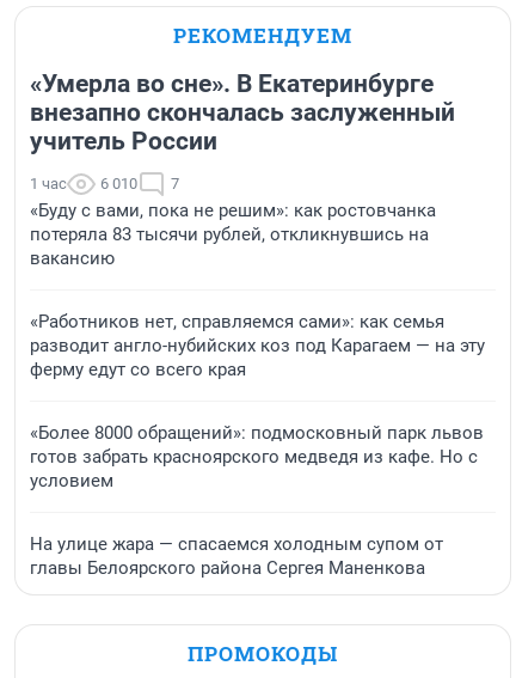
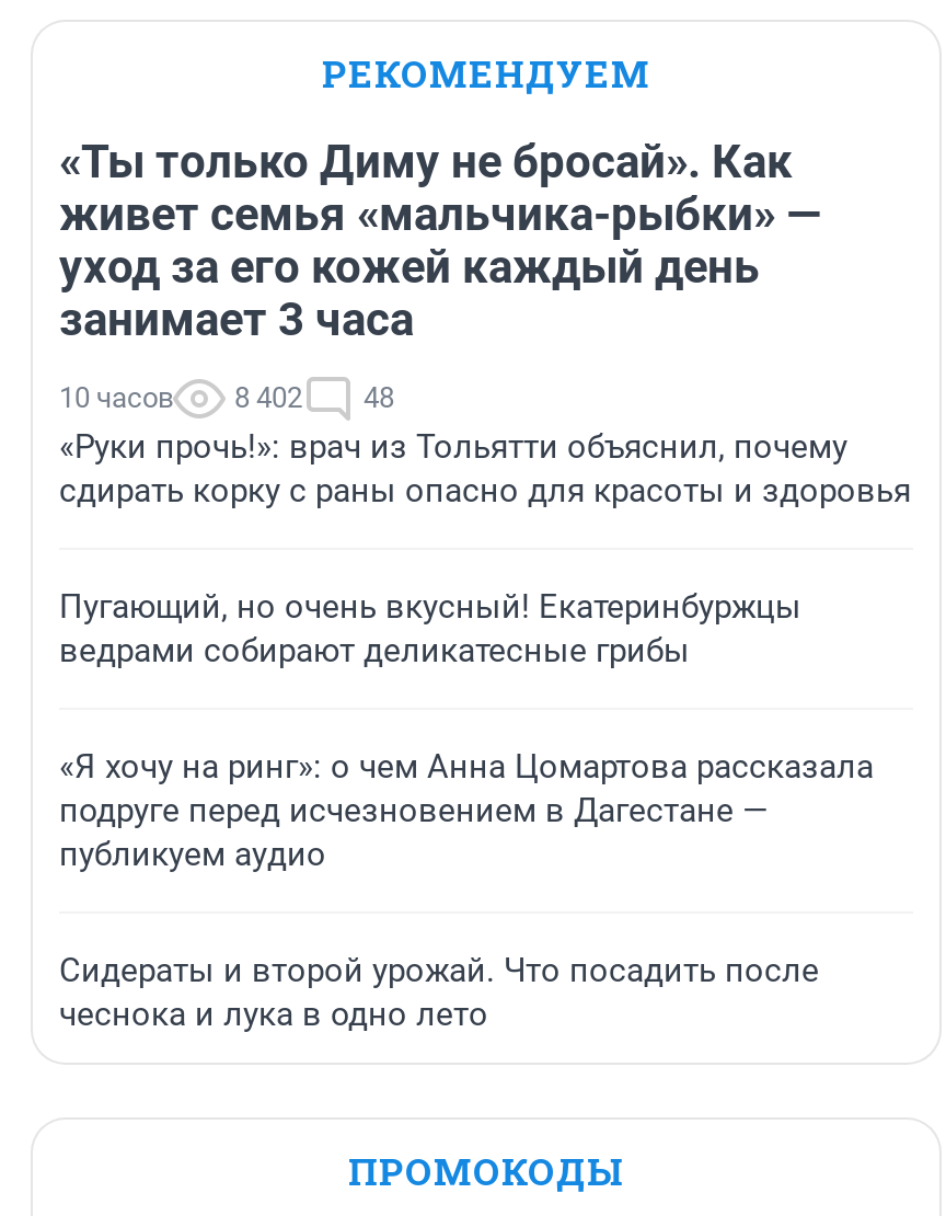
[30,69,455,156] «Умерла во сне». В Екатеринбурге | внезапно скончалась заслуженный | учитель России -> [59,136,821,346] «Ты только Диму не бросай». Как | живет семья «мальчика-рыбки» — | уход за его кожей каждый день | занимает 3 часа
[30,175,436,269] 1 час | 6 010 | 7 | «Буду с вами, пока не решим»: как ростовчанка | потеряла 83 тысячи рублей, откликнувшись на | вакансию -> [59,381,911,511] 10 часов | 8 402 | 48 | «Руки прочь!»: врач из Тольятти объяснил, почему | сдирать корку с раны опасно для красоты и здоровья
[30,311,485,380] «Работников нет, справляемся сами»: как семья | разводит англо-нубийских коз под Карагаем — на эту | ферму едут со всего края -> [59,587,801,671] Пугающий, но очень вкусный! Екатеринбуржцы | ведрами собирают деликатесные грибы
[30,422,484,492] «Более 8000 обращений»: подмосковный парк львов | готов забрать красноярского медведя из кафе. Но с | условием -> [59,747,874,874] «Я хочу на ринг»: о чем Анна Цомартова рассказала | подруге перед исчезновением в Дагестане — | публикуем аудио
[30,533,443,579] На улице жара — спасаемся холодным супом от | главы Белоярского района Сергея Маненкова -> [59,951,819,1034] Сидераты и второй урожай. Что посадить после | чеснока и лука в одно лето

